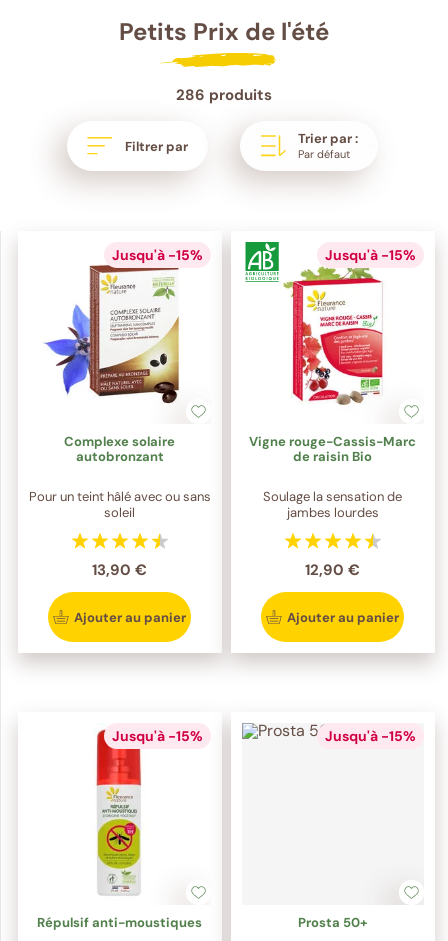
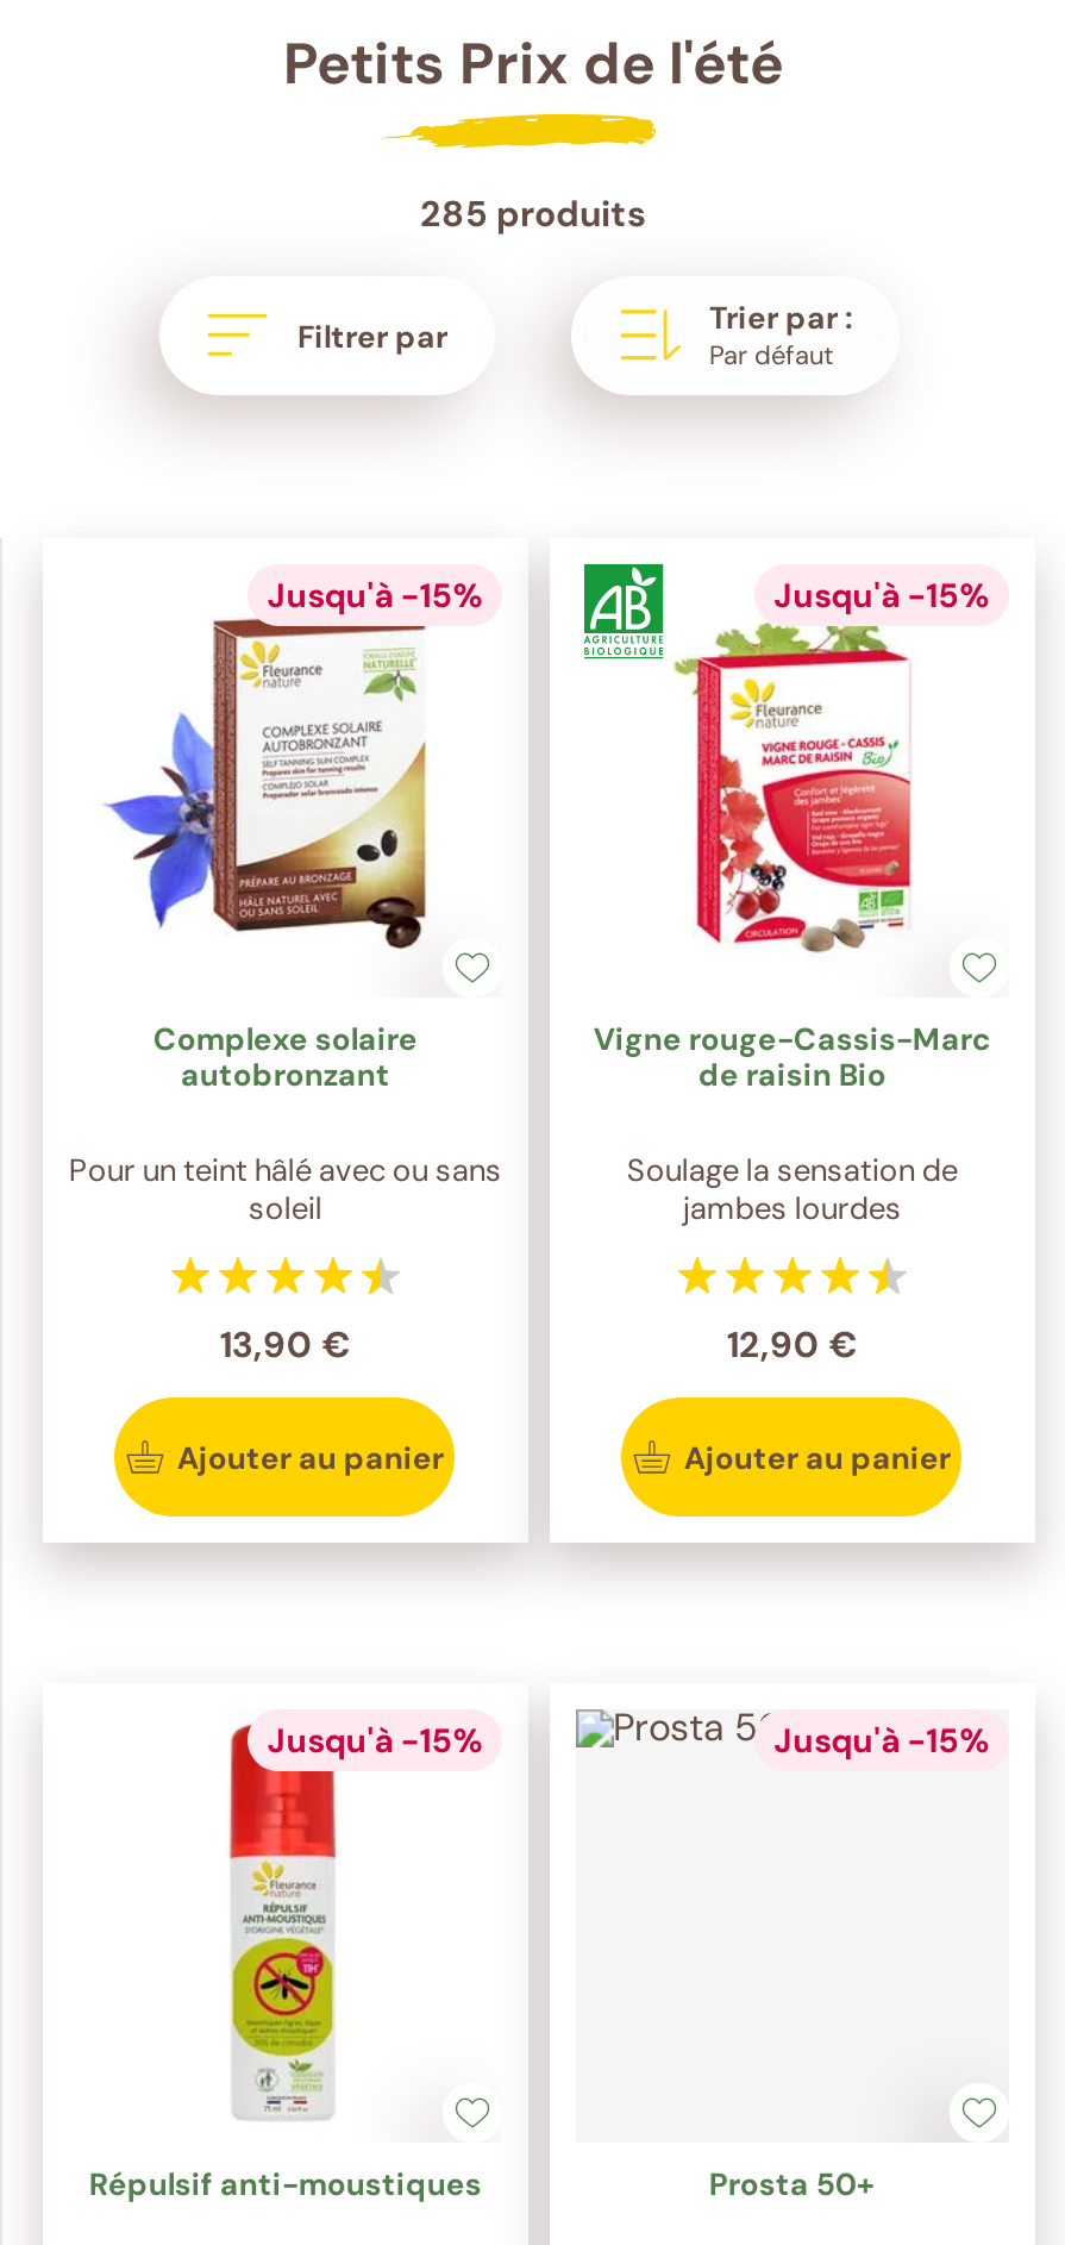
[176,85,272,105] 286 produits -> [420,190,646,238] 285 produits

